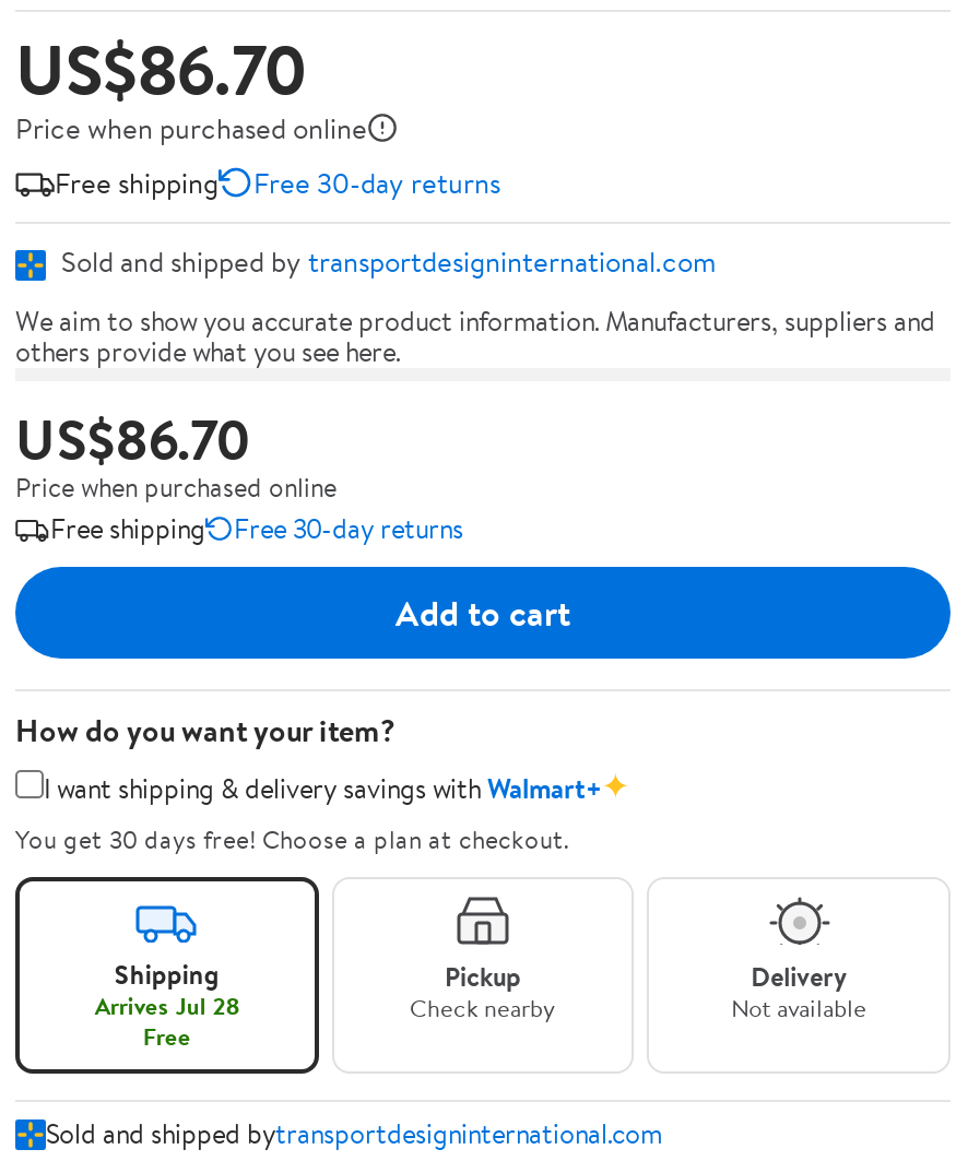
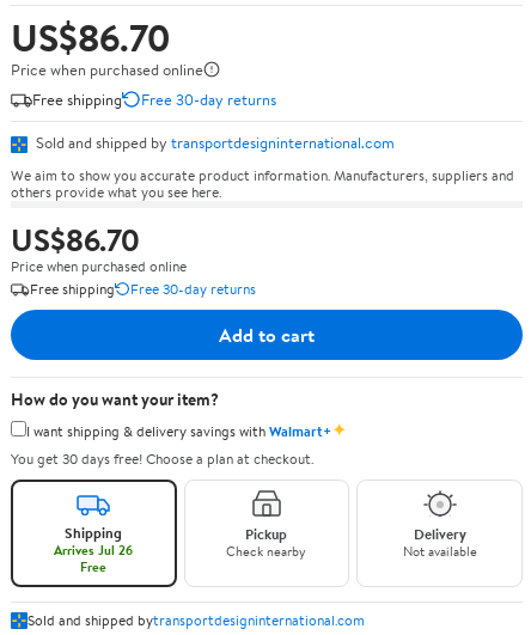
[95,988,239,1023] Arrives Jul 28 -> [54,541,133,560] Arrives Jul 26

